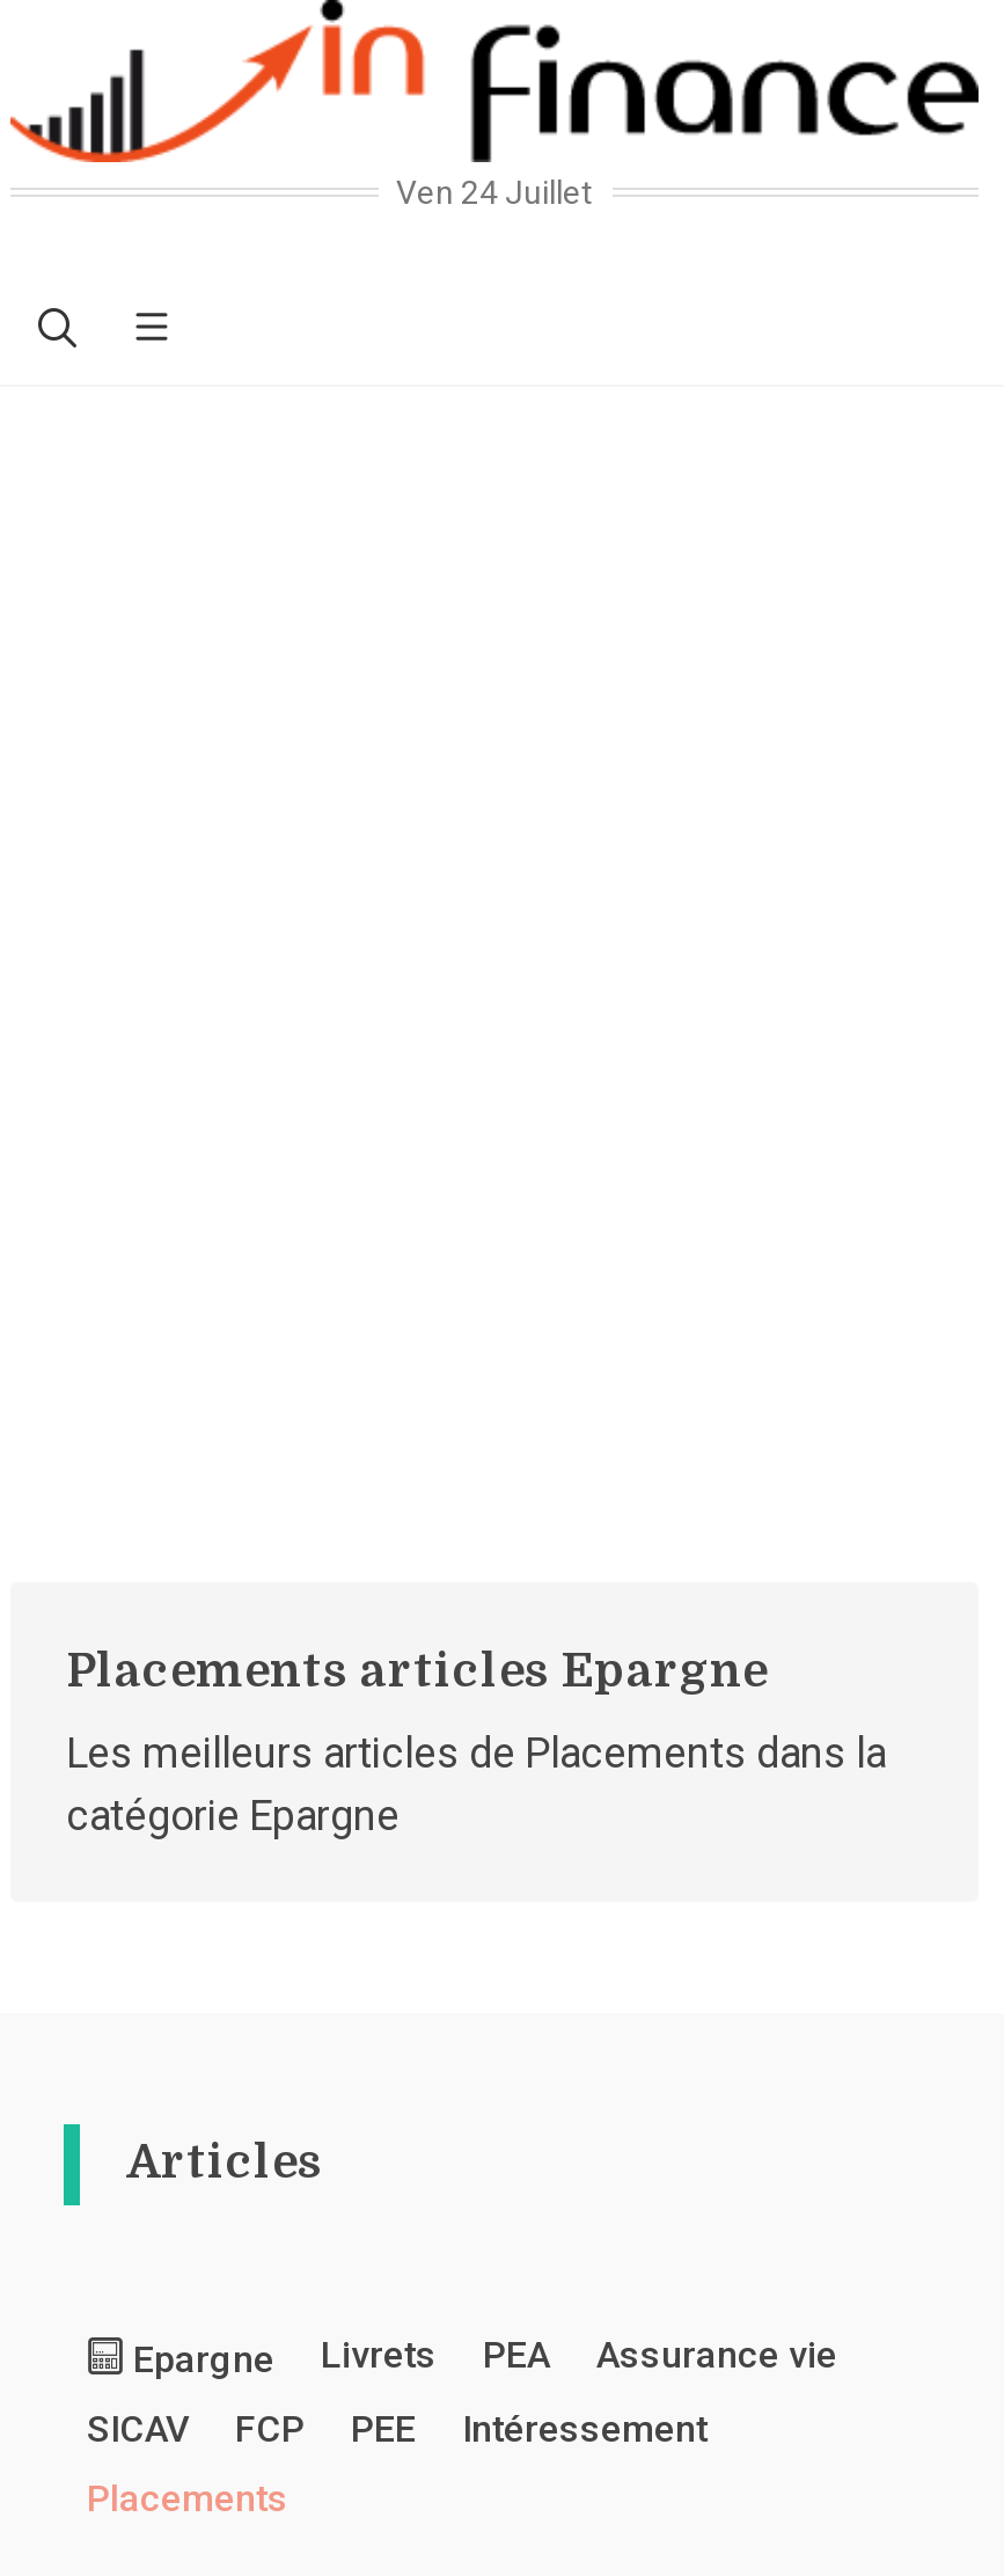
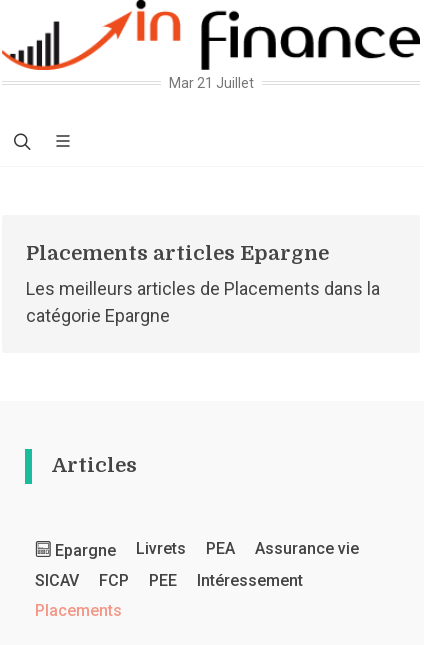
[396,174,593,211] Ven 24 Juillet -> [168,75,253,91] Mar 21 Juillet

